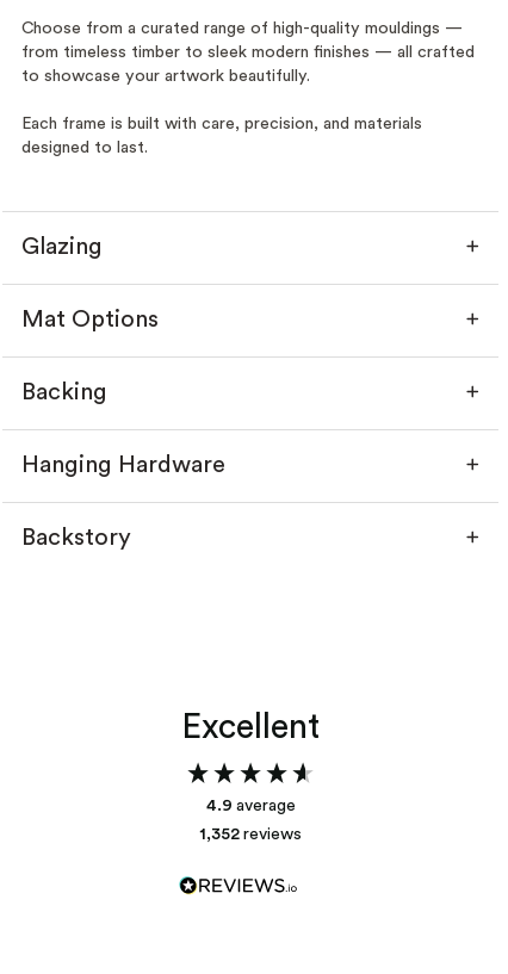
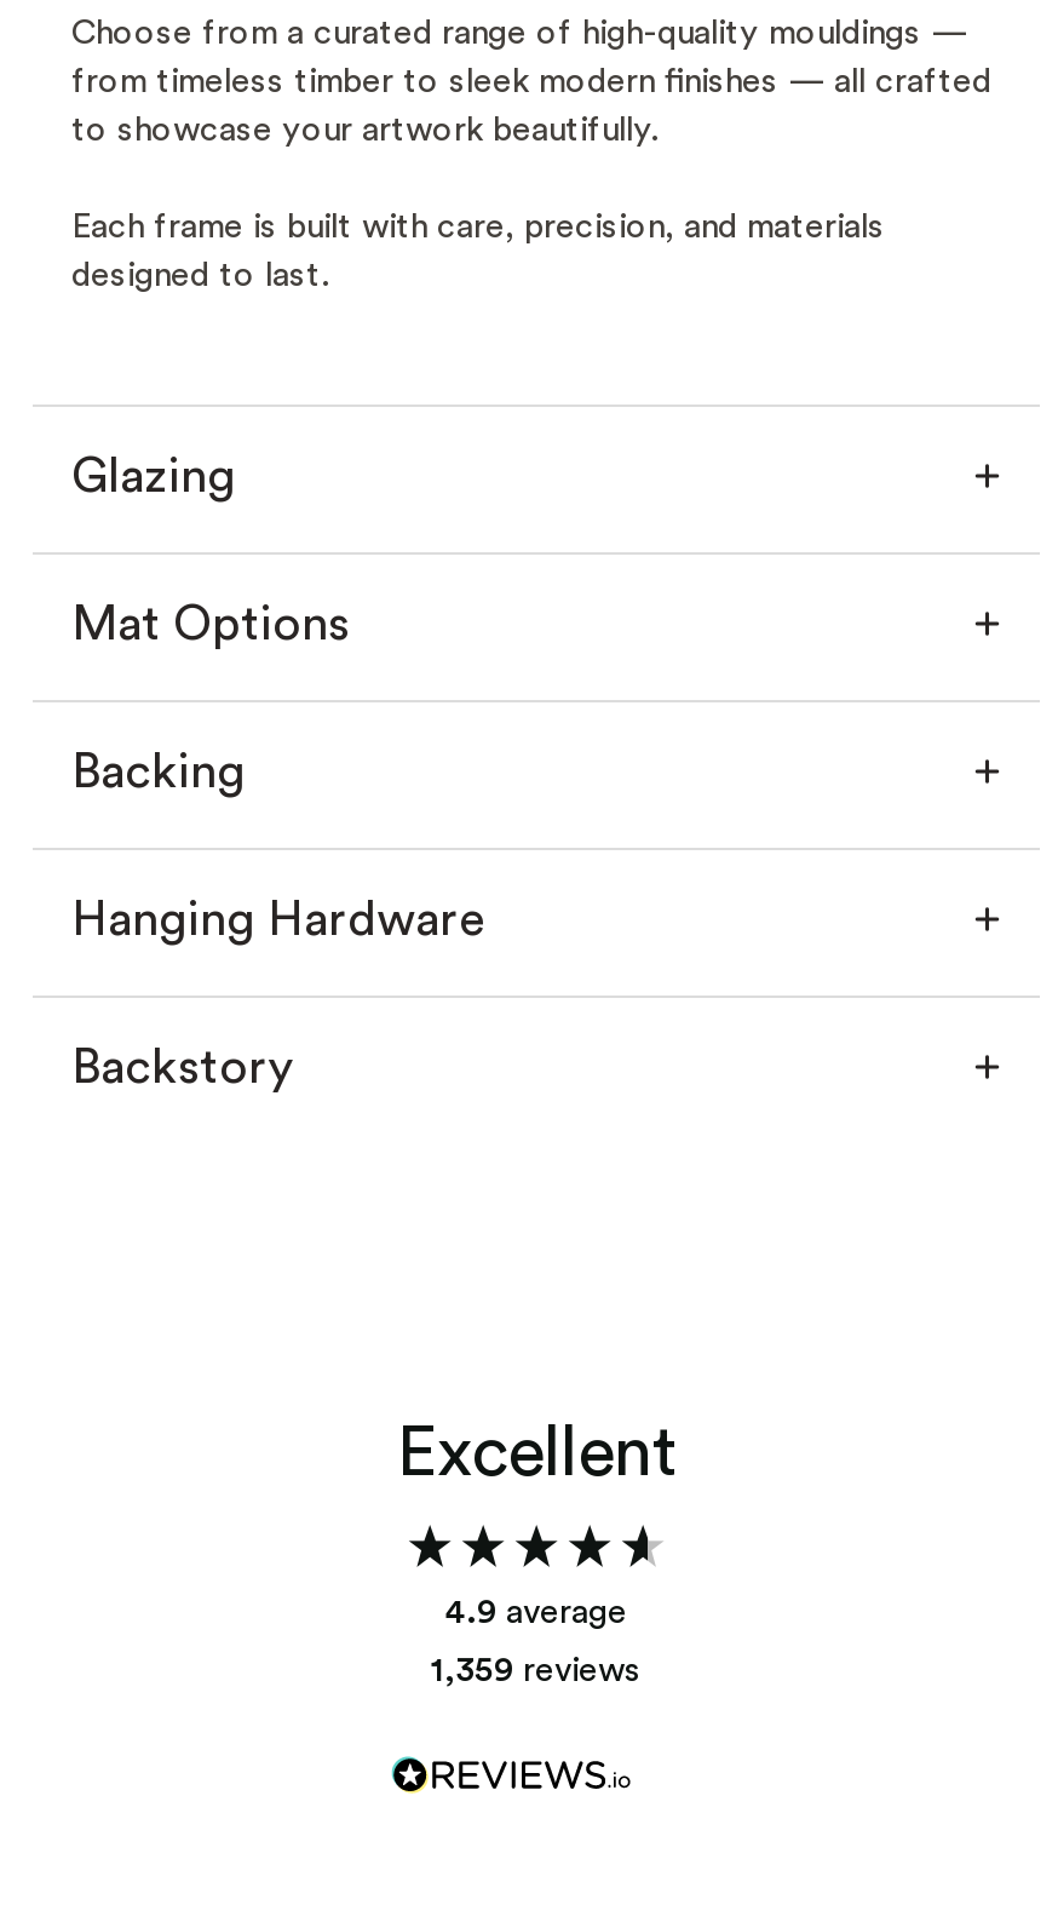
[199,826,302,844] 1,352 reviews -> [431,1654,642,1690] 1,359 reviews

